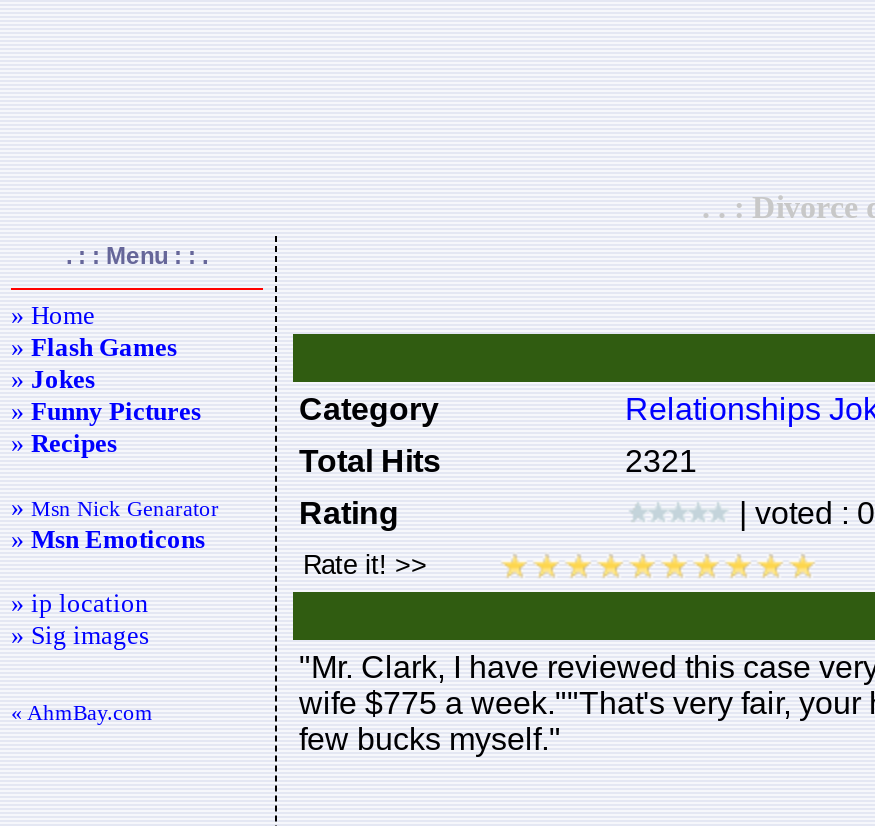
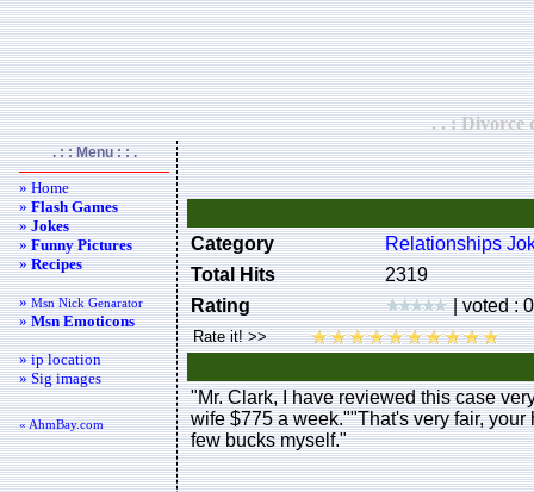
[625,444,697,478] 2321 -> [385,264,428,285] 2319

